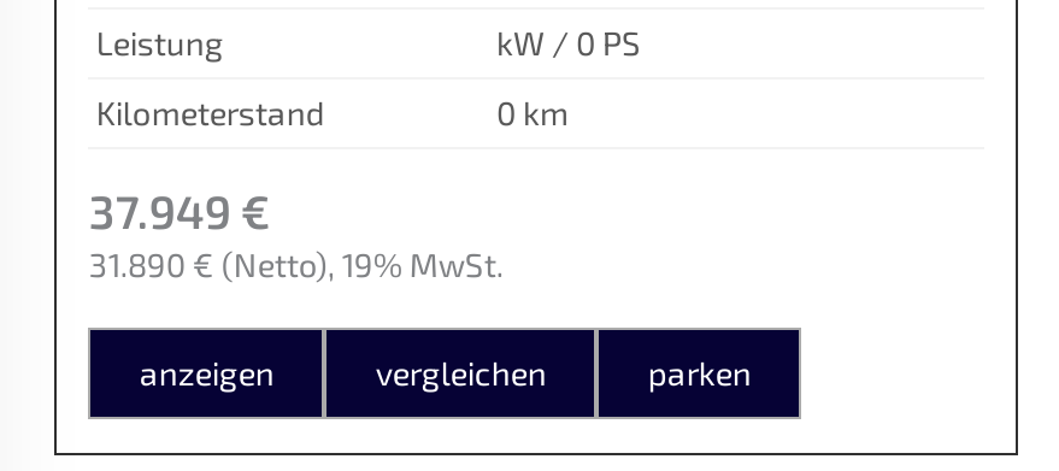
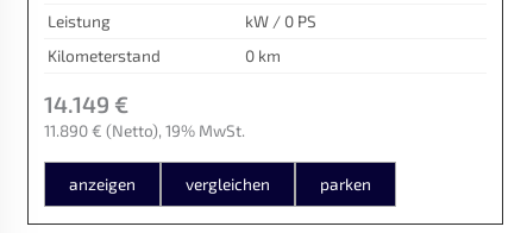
[89,183,269,239] 37.949 € -> [44,90,129,118] 14.149 €
[89,244,503,285] 31.890 €(Netto) 19% MwSt. -> [44,120,245,140] 11.890 €(Netto) 19% MwSt.

